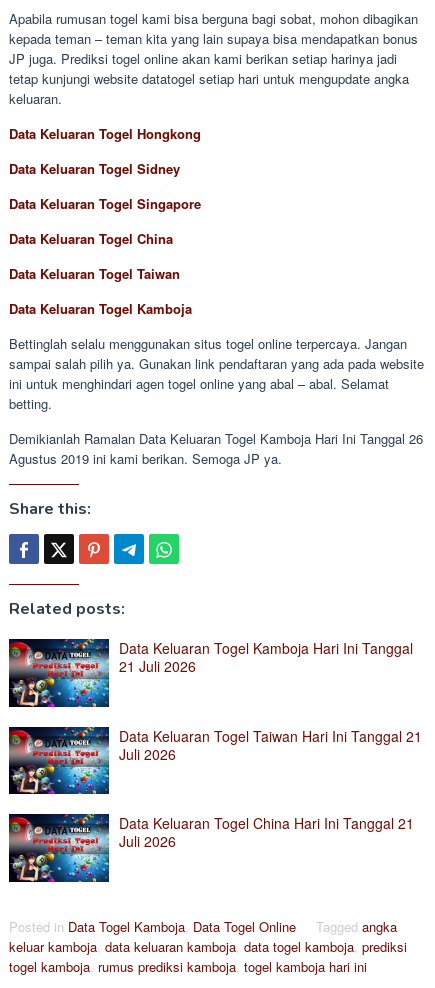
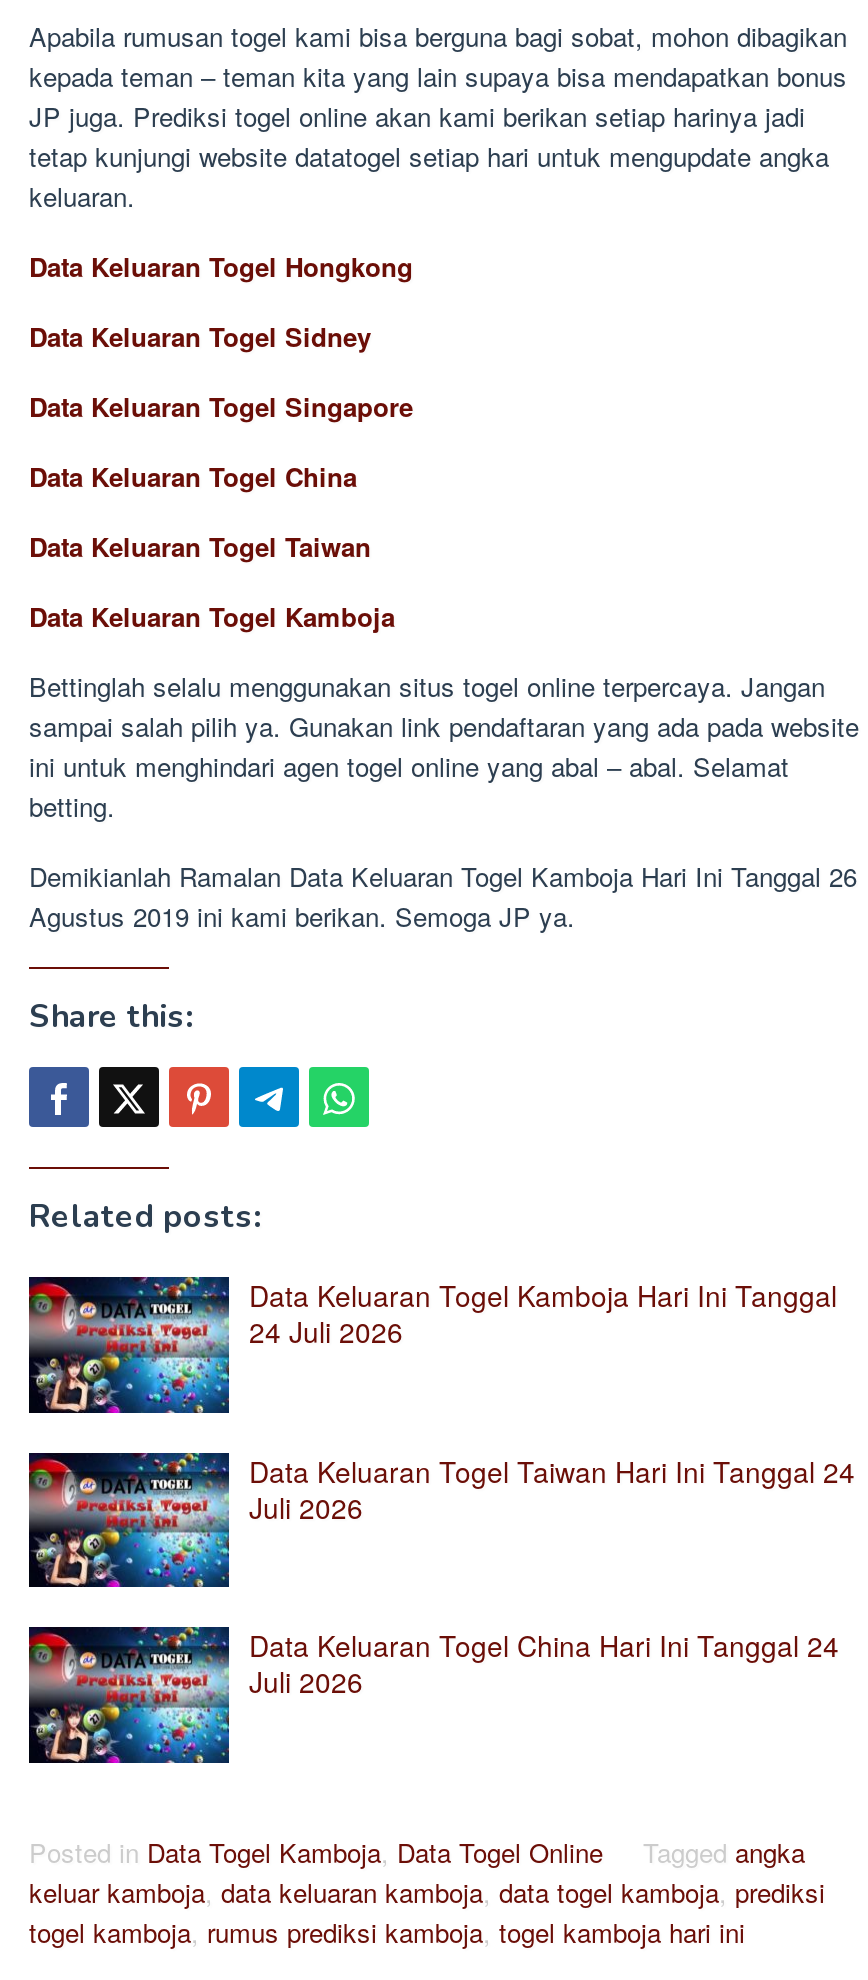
[119,656,196,676] 21 Juli 2026 -> [249,1311,403,1351] 24 Juli 2026
[119,726,422,746] Data Keluaran Togel Taiwan Hari Ini Tanggal 21 -> [249,1450,855,1490] Data Keluaran Togel Taiwan Hari Ini Tanggal 24
[119,813,414,833] Data Keluaran Togel China Hari Ini Tanggal 21 -> [249,1625,839,1665] Data Keluaran Togel China Hari Ini Tanggal 24

